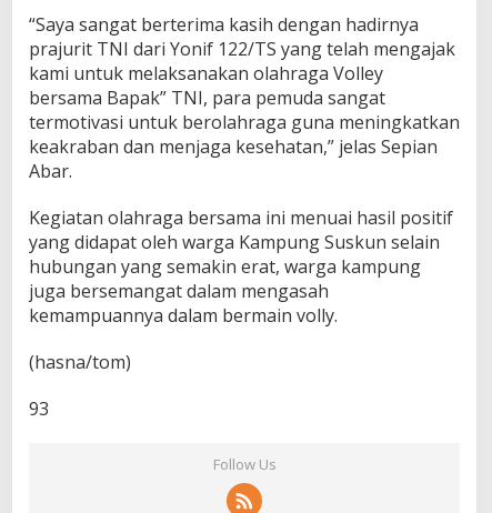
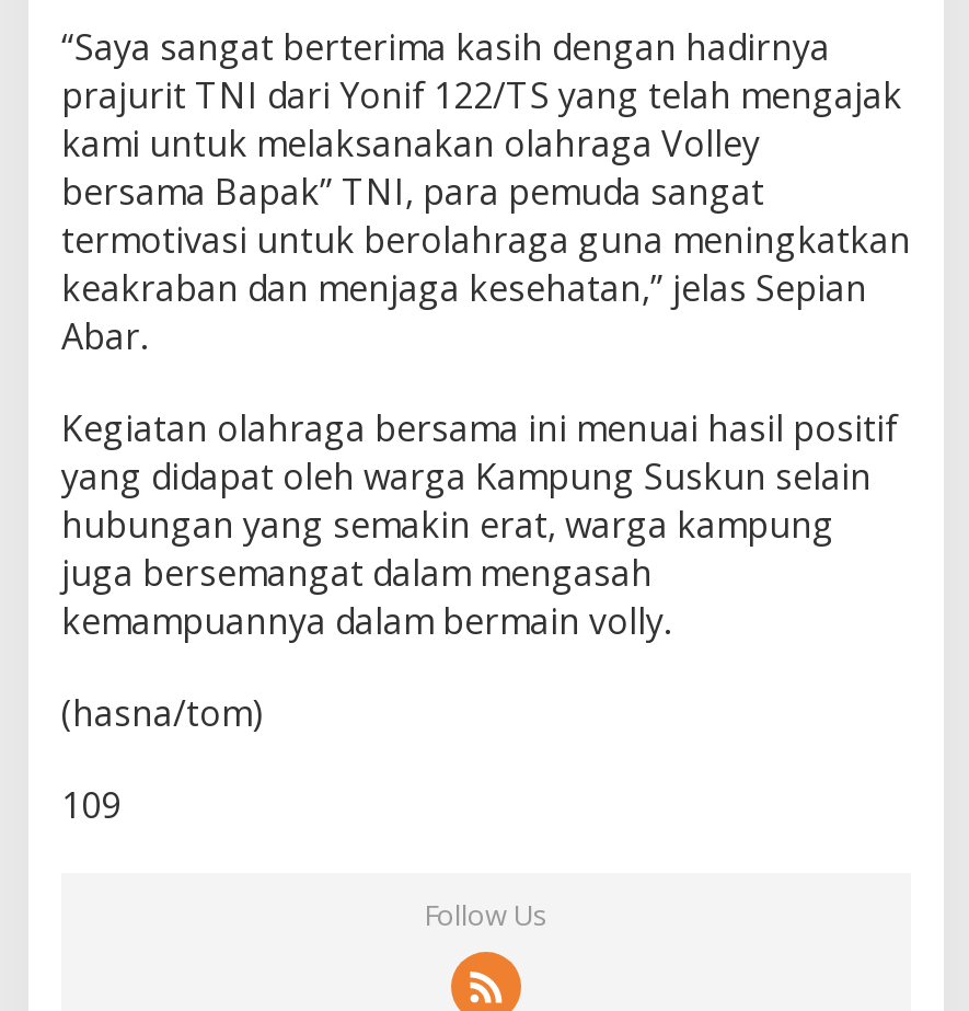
[29,397,49,421] 93 -> [61,782,120,830] 109

